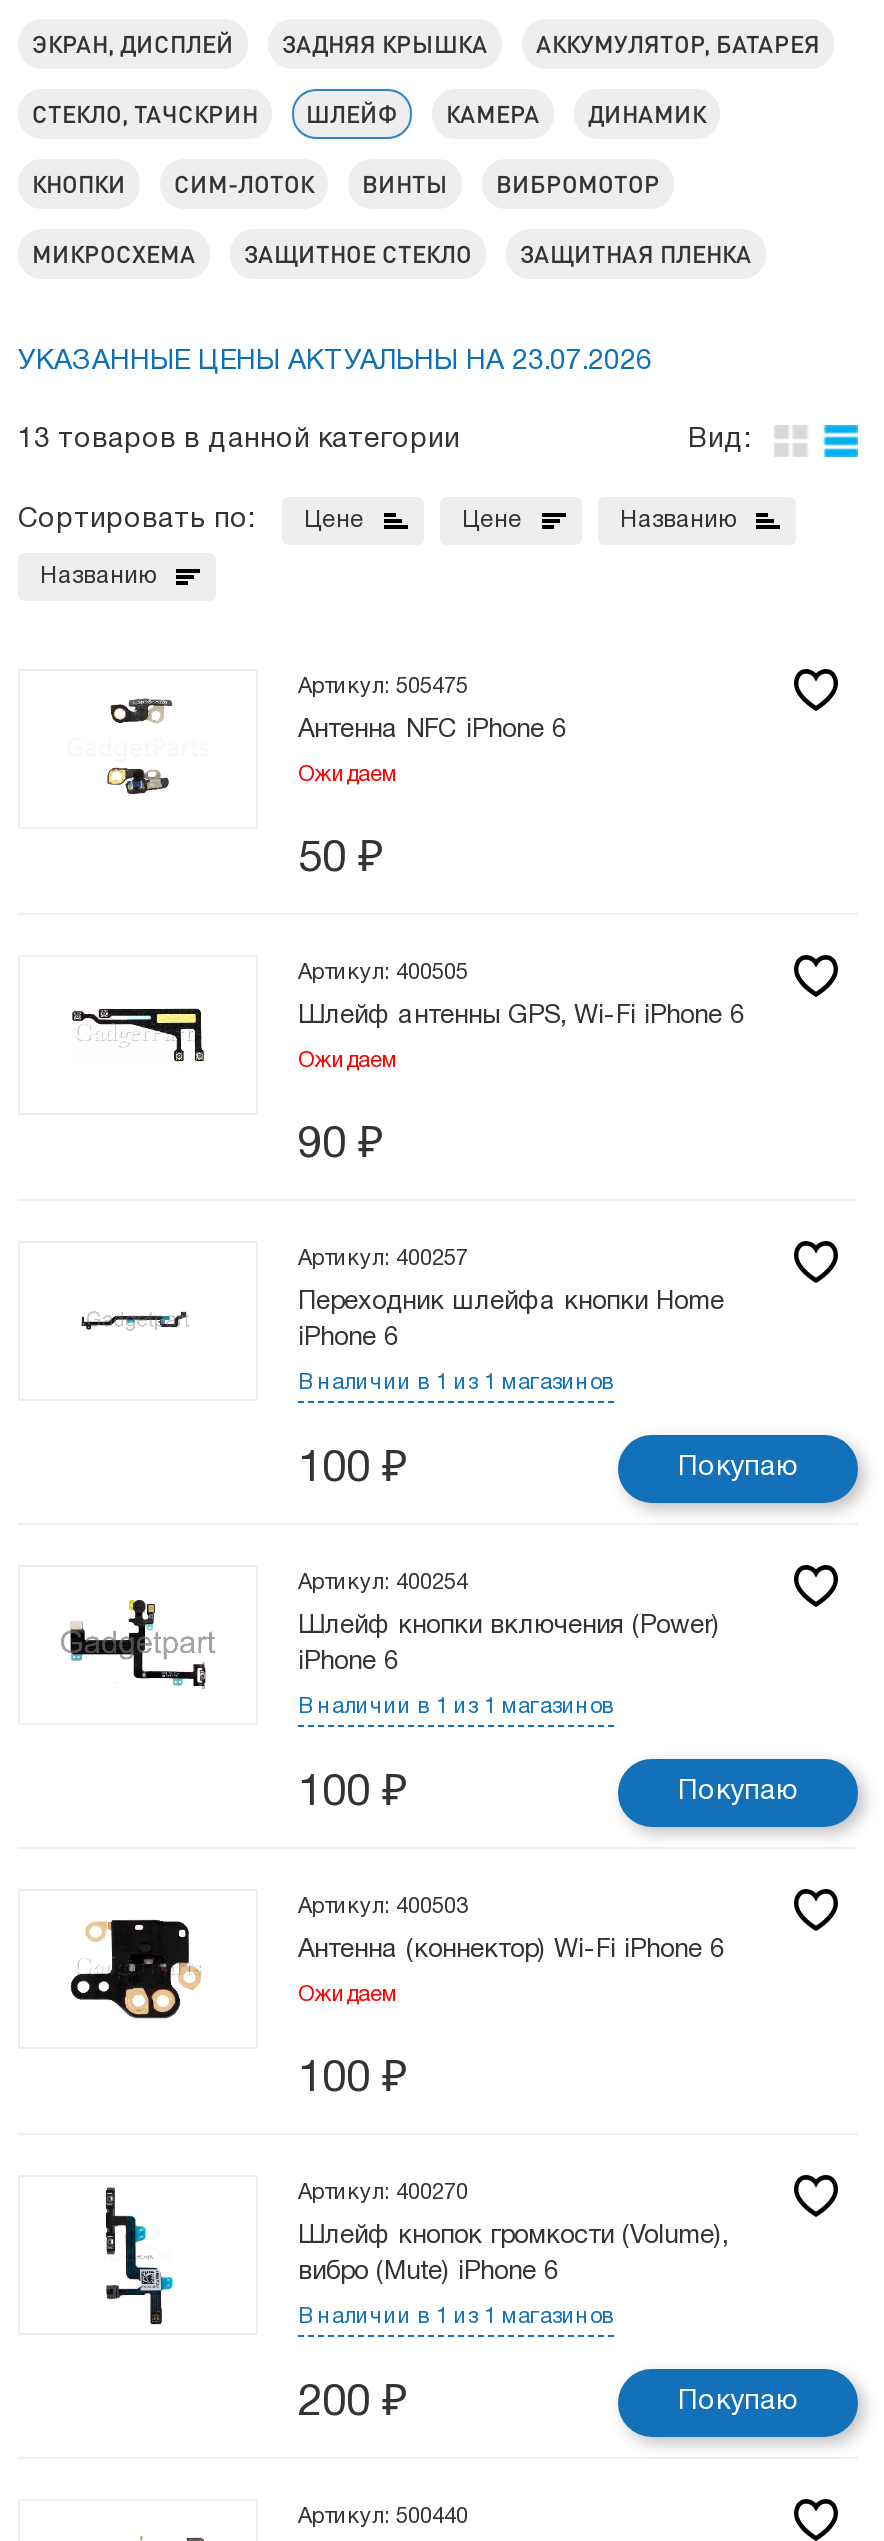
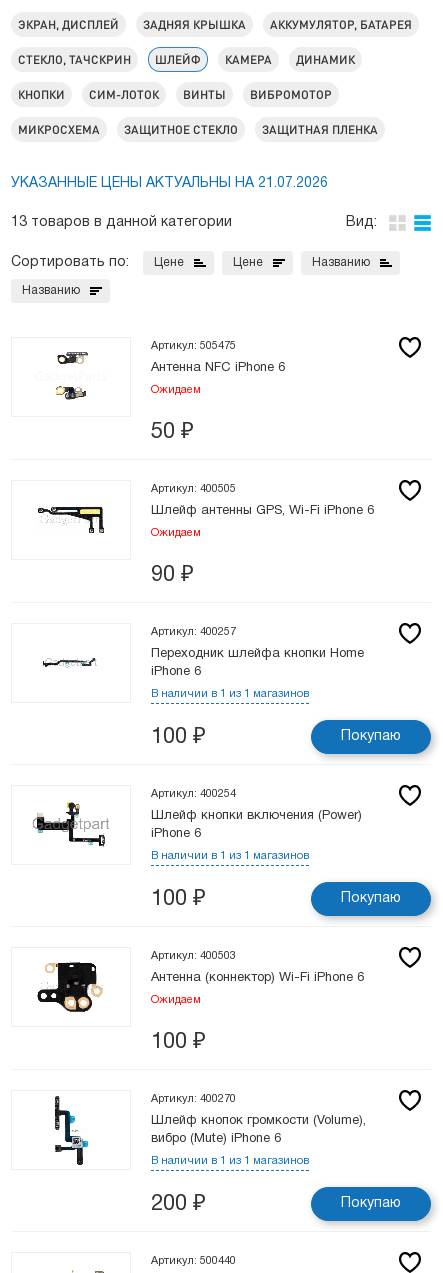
[18,349,652,375] УКАЗАННЫЕ ЦЕНЫ АКТУАЛЬНЫ НА 23.07.2026 -> [11,177,328,190] УКАЗАННЫЕ ЦЕНЫ АКТУАЛЬНЫ НА 21.07.2026

